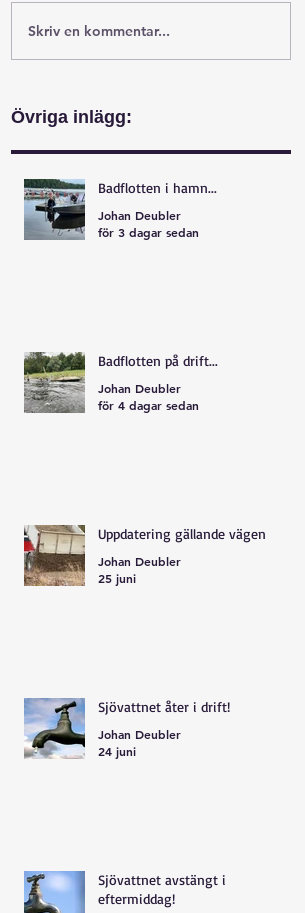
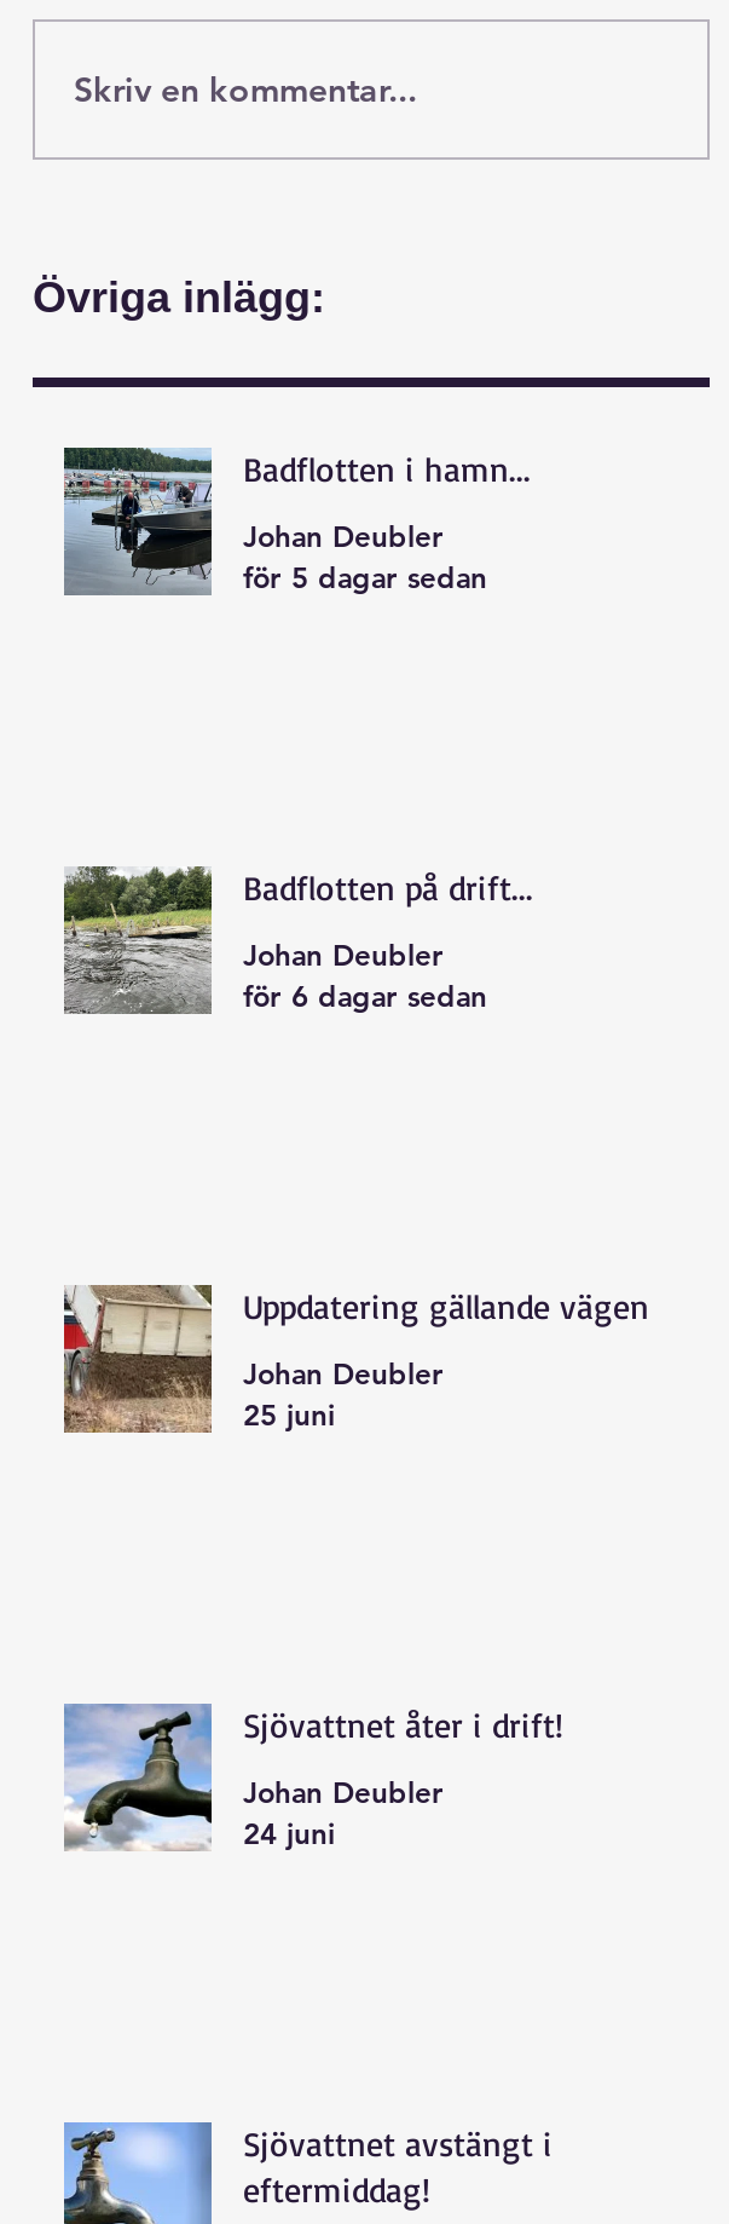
[98,224,199,240] för 3 dagar sedan -> [243,558,487,597] för 5 dagar sedan
[98,397,199,413] för 4 dagar sedan -> [243,976,487,1015] för 6 dagar sedan

